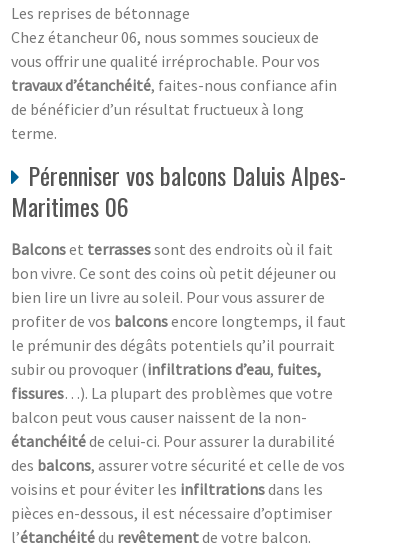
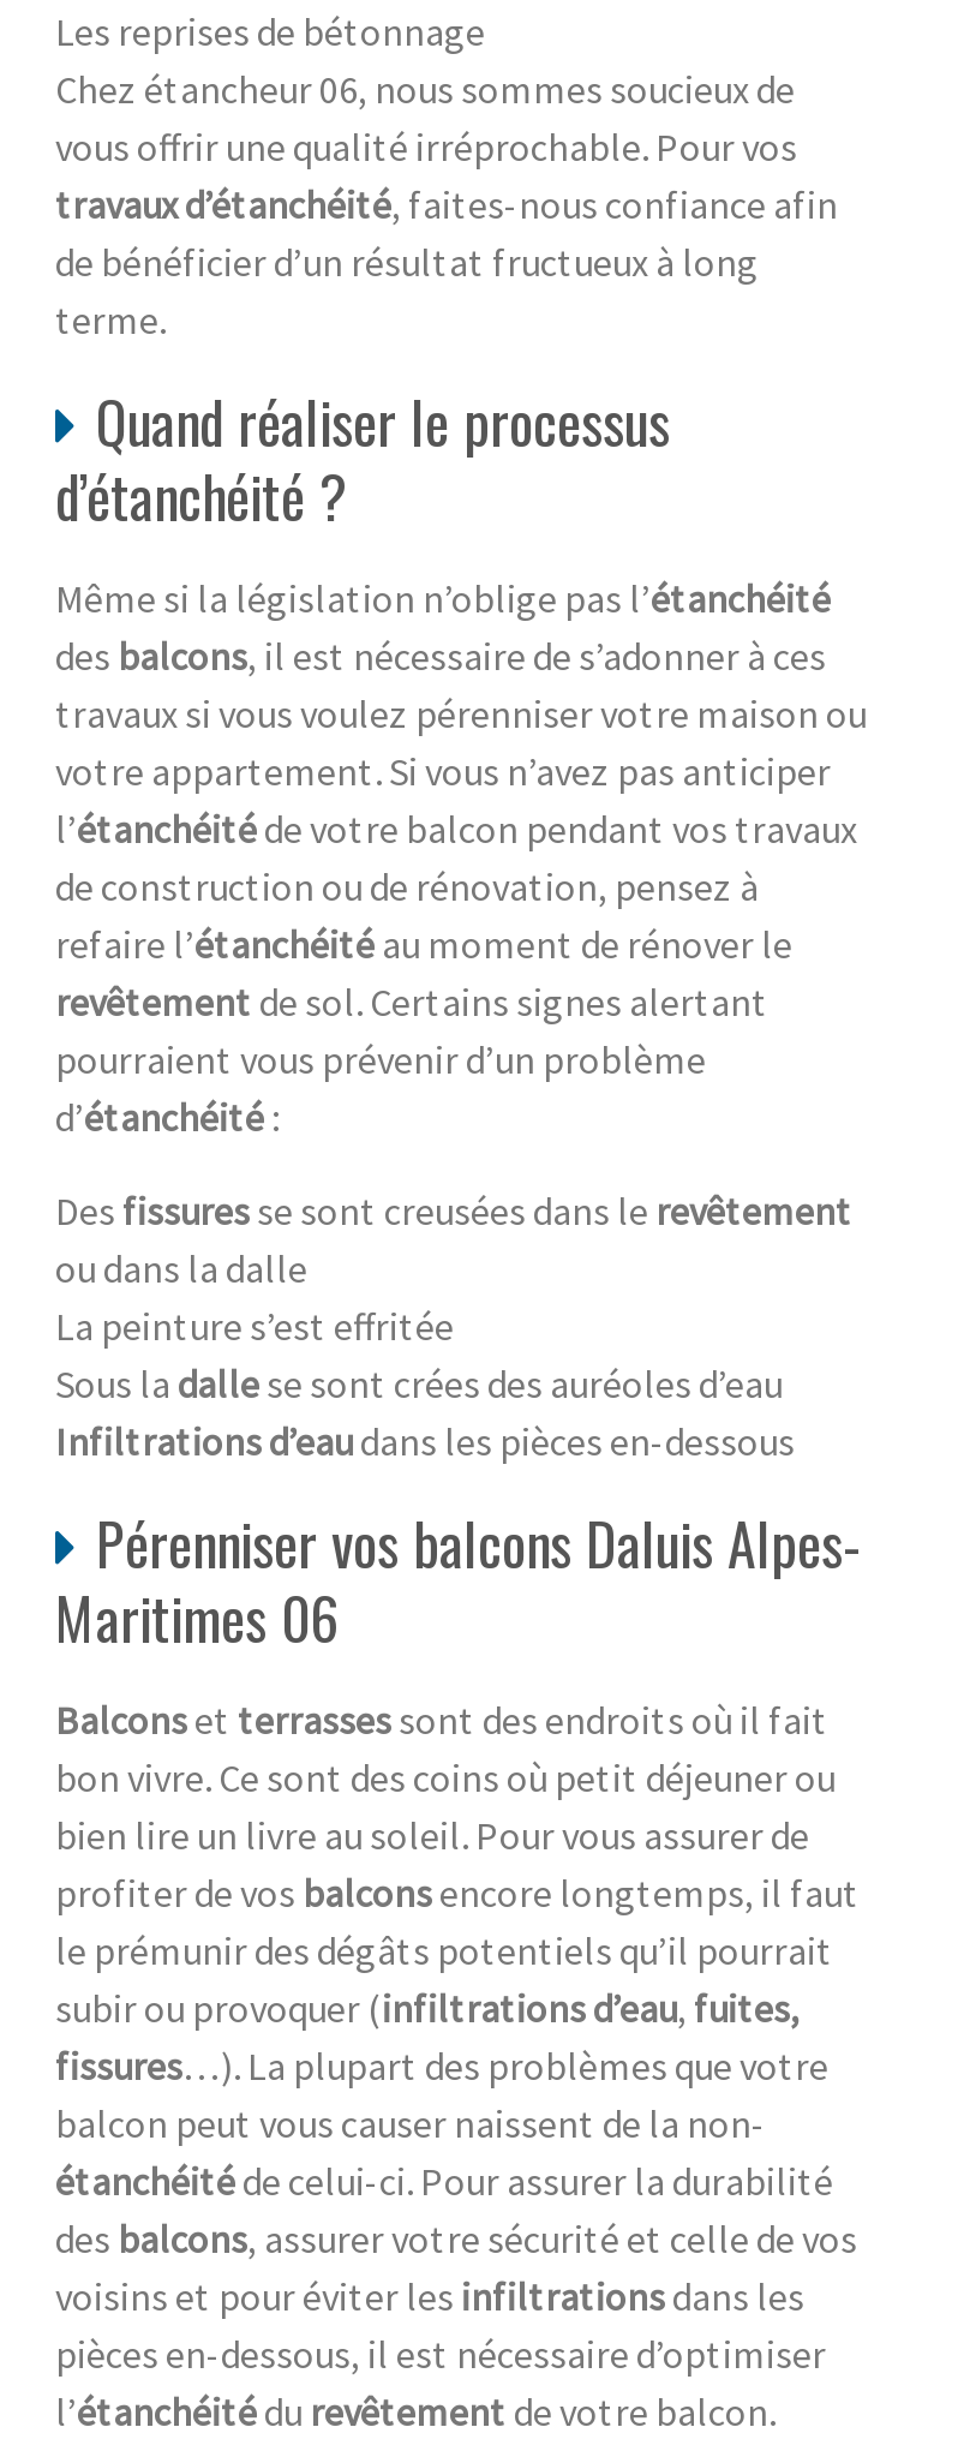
none -> [55,376,867,1464] Quand réaliser le processus | d’étanchéité ? | Même si la législation n’oblige pas l’étanchéité | des balcons, il est nécessaire de s’adonner à ces | travaux si vous voulez pérenniser votre maison ou | votre appartement. Si vous n’avez pas anticiper | l’étanchéité de votre balcon pendant vos travaux | de construction ou de rénovation, pensez à | refaire l’étanchéité au moment de rénover le | revêtement de sol. Certains signes alertant | pourraient vous prévenir d’un problème | d’étanchéité: | Des fissures se sont creusées dans le revêtement | ou dans la dalle | La peinture s’est effritée | Sous la dalle se sont crées des auréoles d’eau | Infiltrations d’eau dans les pièces en-dessous

